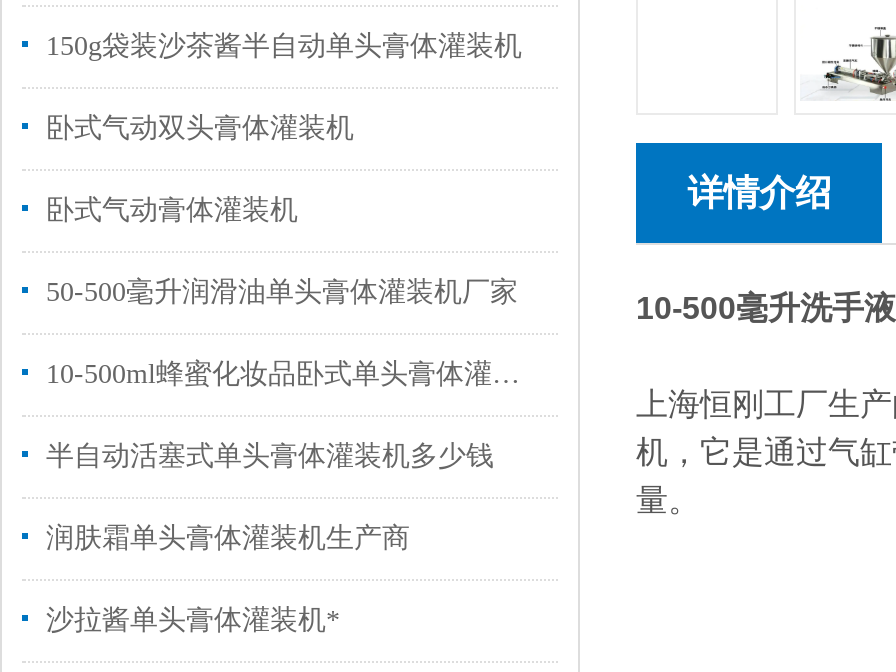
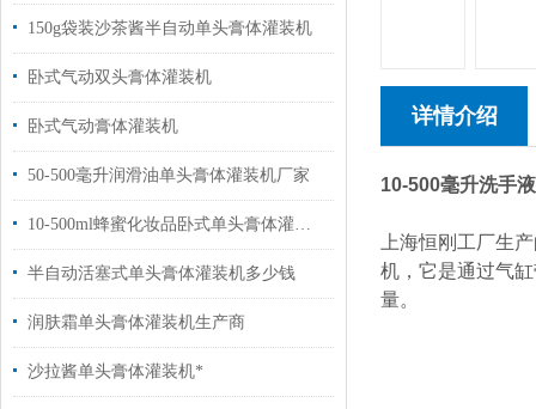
[820,25,890,101] [image] -> none

